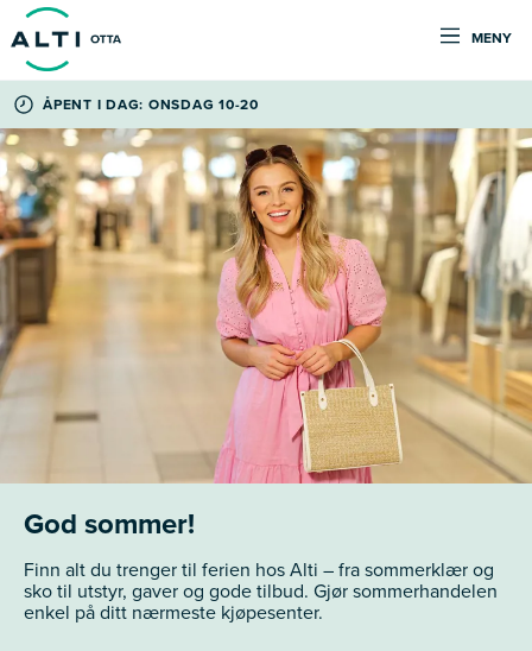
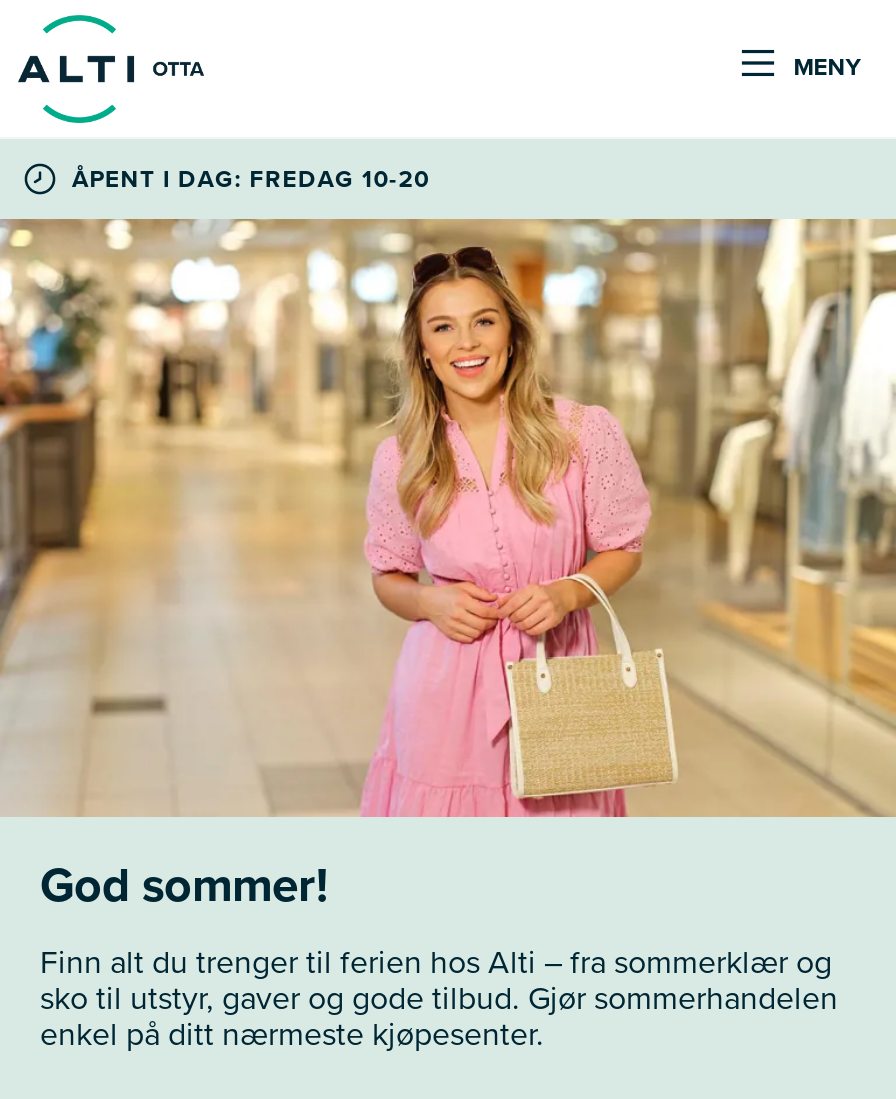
[43,94,259,115] ÅPENT I DAG: ONSDAG 10-20 -> [72,161,430,197] ÅPENT I DAG: FREDAG 10-20

